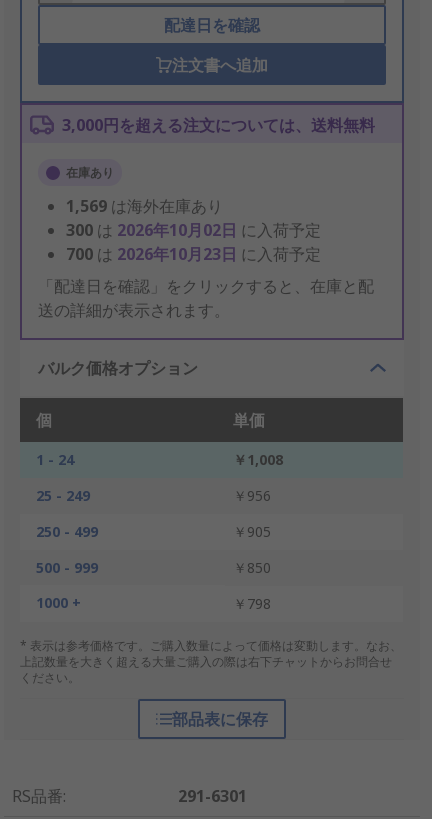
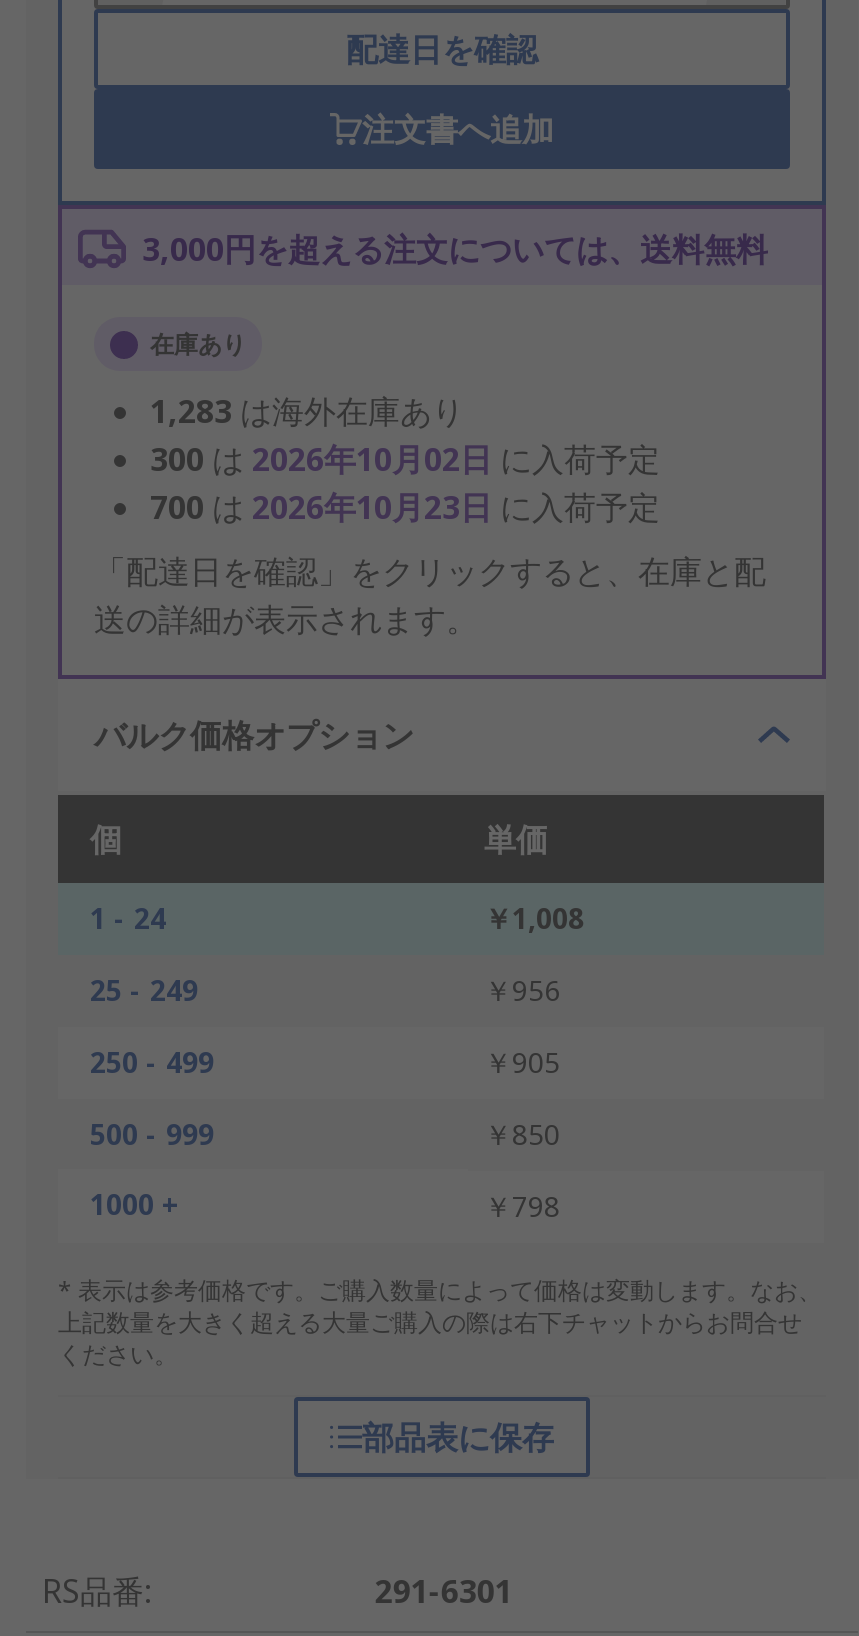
[66,195,223,217] 1,569は海外在庫あり -> [150,390,464,434] 1,283は海外在庫あり

